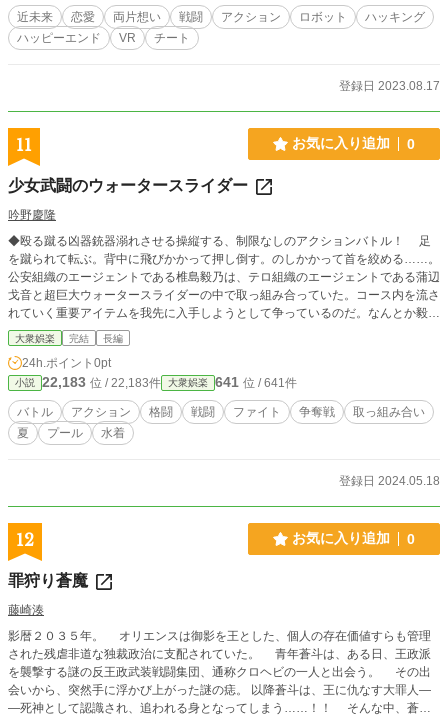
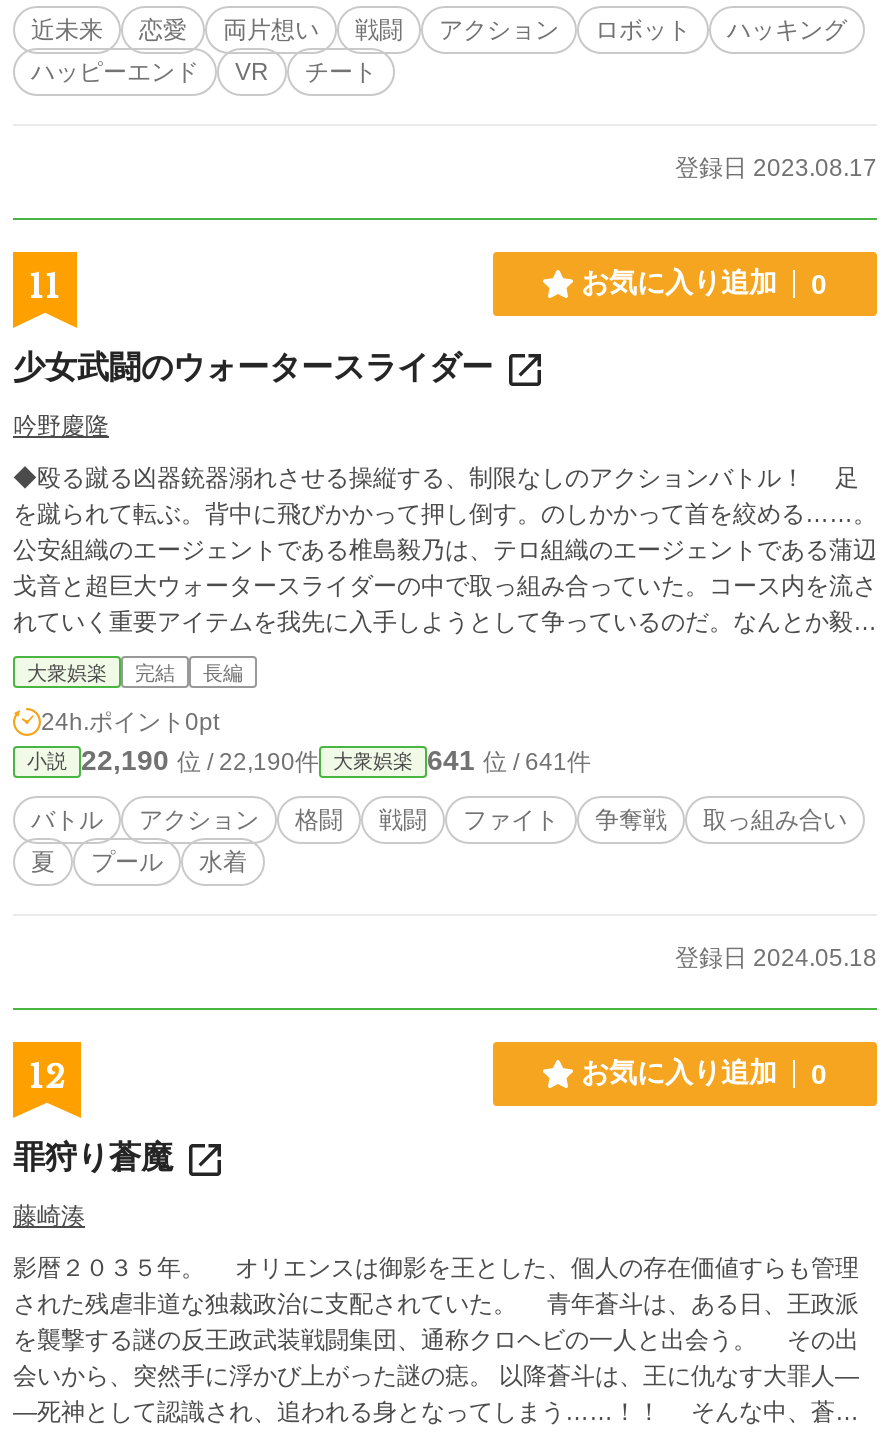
[42,374,161,390] 22,183位 / 22,183件 -> [81,744,319,776] 22,190位 / 22,190件

